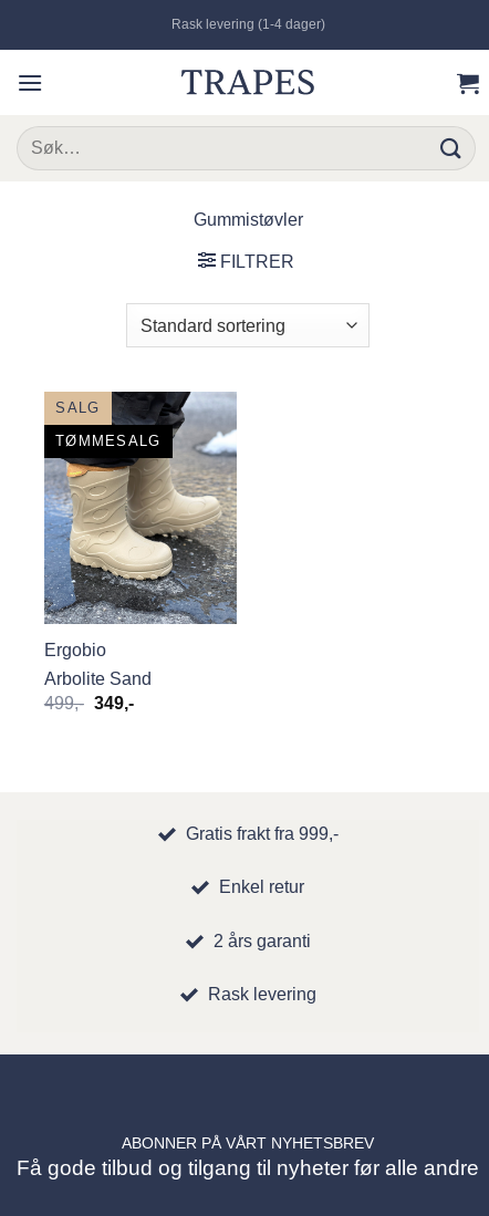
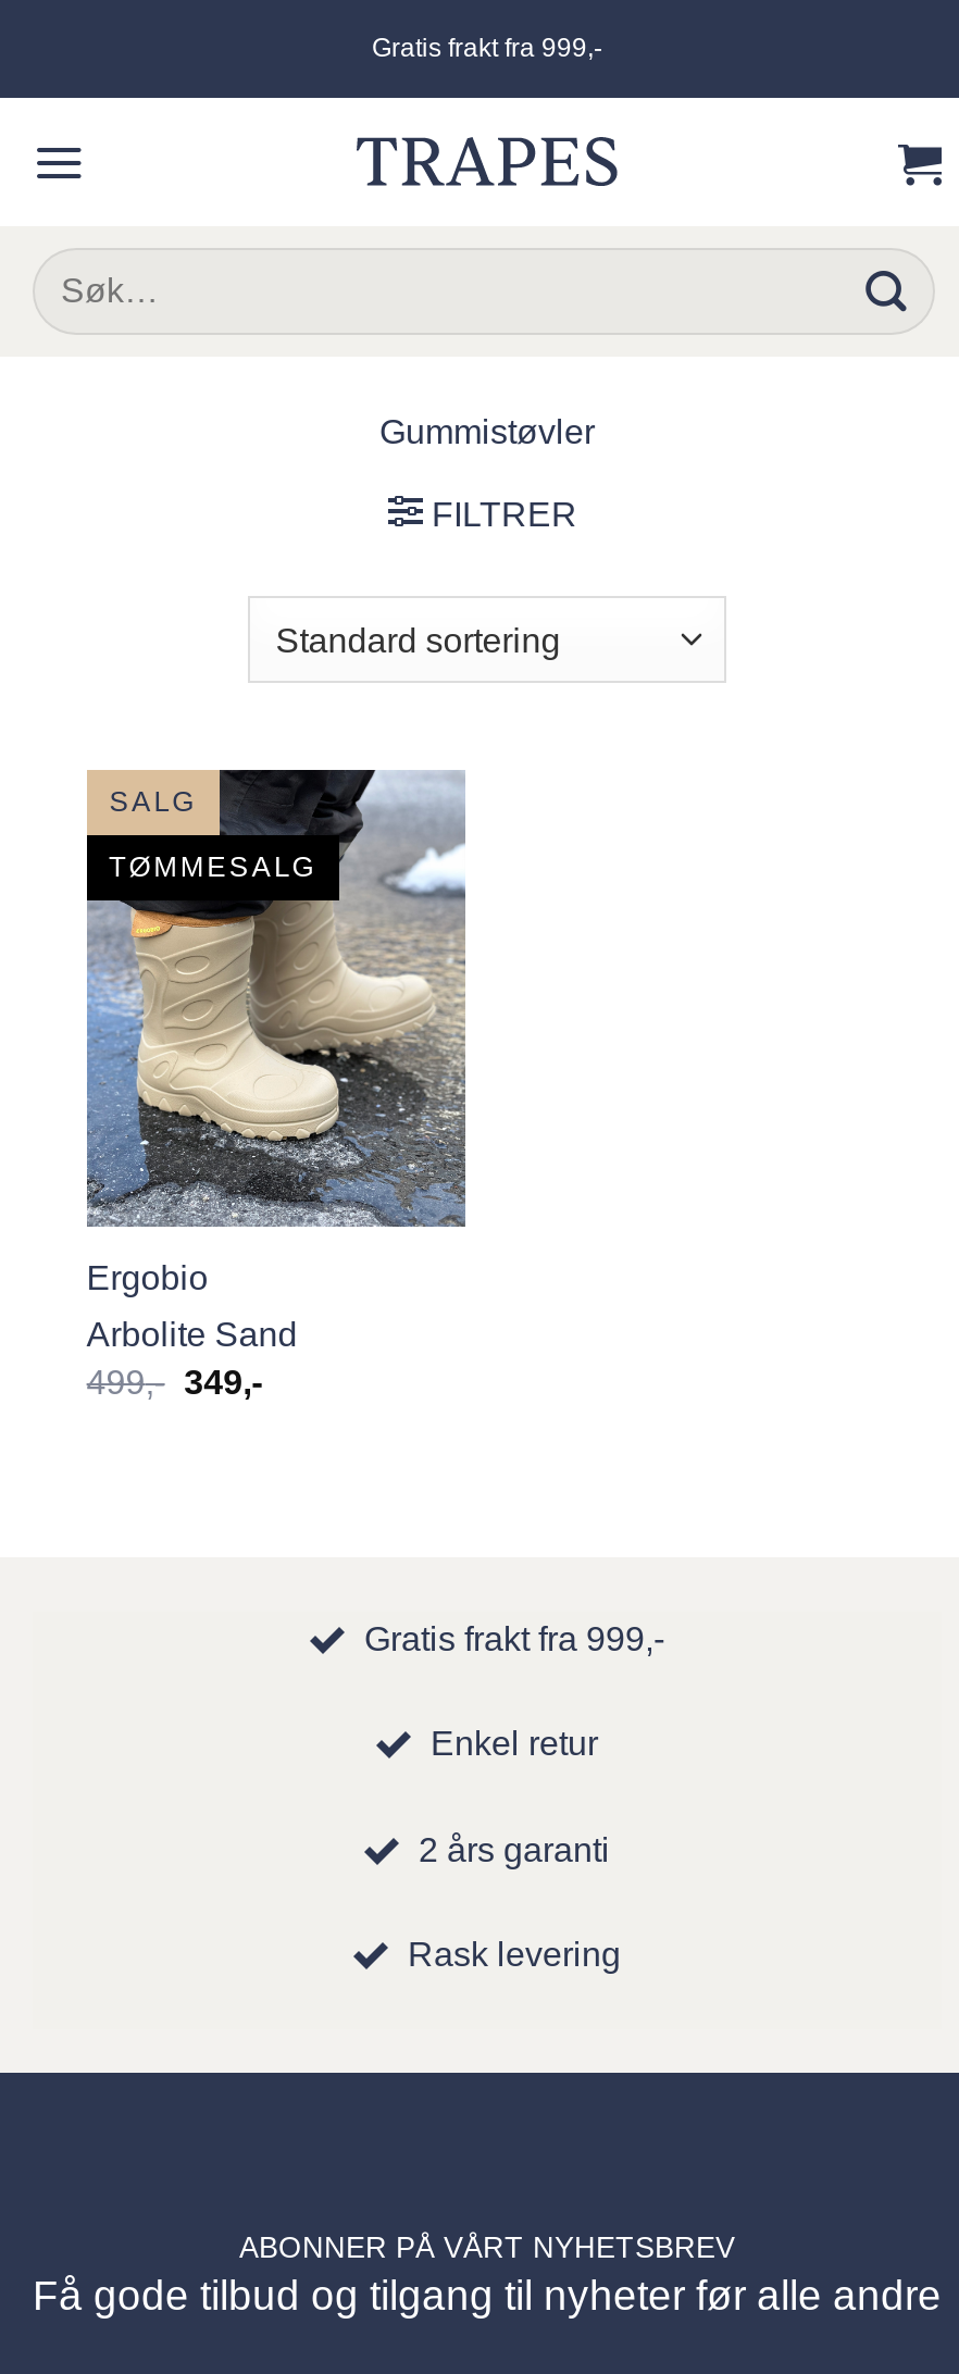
[171,17,325,32] Rask levering (1-4 dager) -> [372,33,602,63] Gratis frakt fra 999,-

